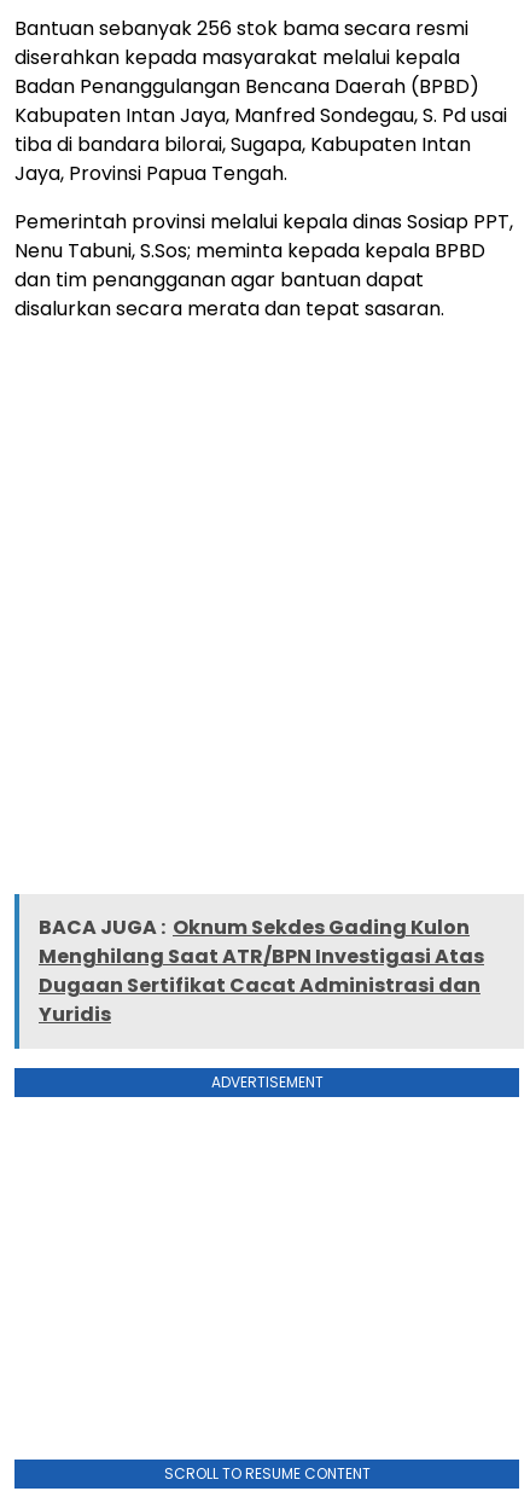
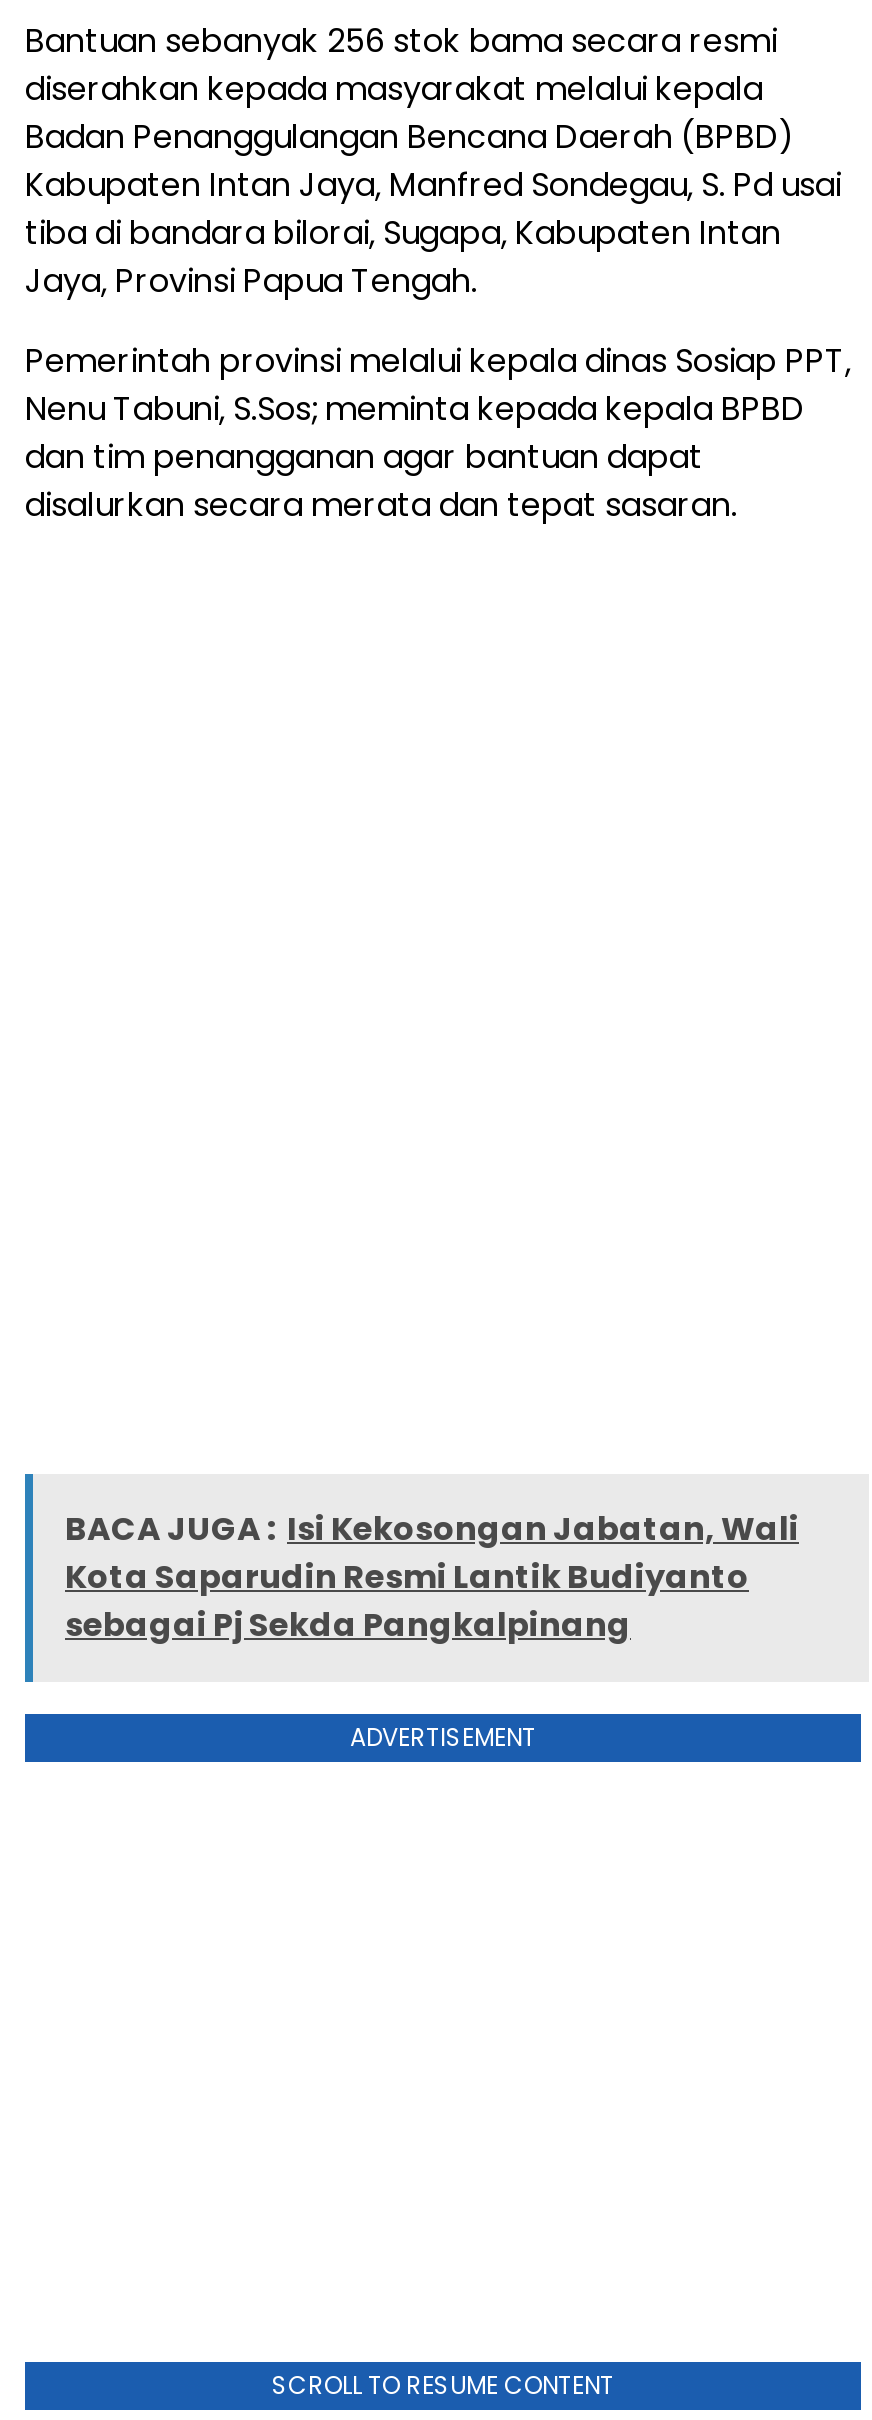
[39,913,484,1028] BACA JUGA : Oknum Sekdes Gading Kulon | Menghilang Saat ATR/BPN Investigasi Atas | Dugaan Sertifikat Cacat Administrasi dan | Yuridis -> [65,1505,799,1647] BACA JUGA : Isi Kekosongan Jabatan, Wali | Kota Saparudin Resmi Lantik Budiyanto | sebagai Pj Sekda Pangkalpinang

